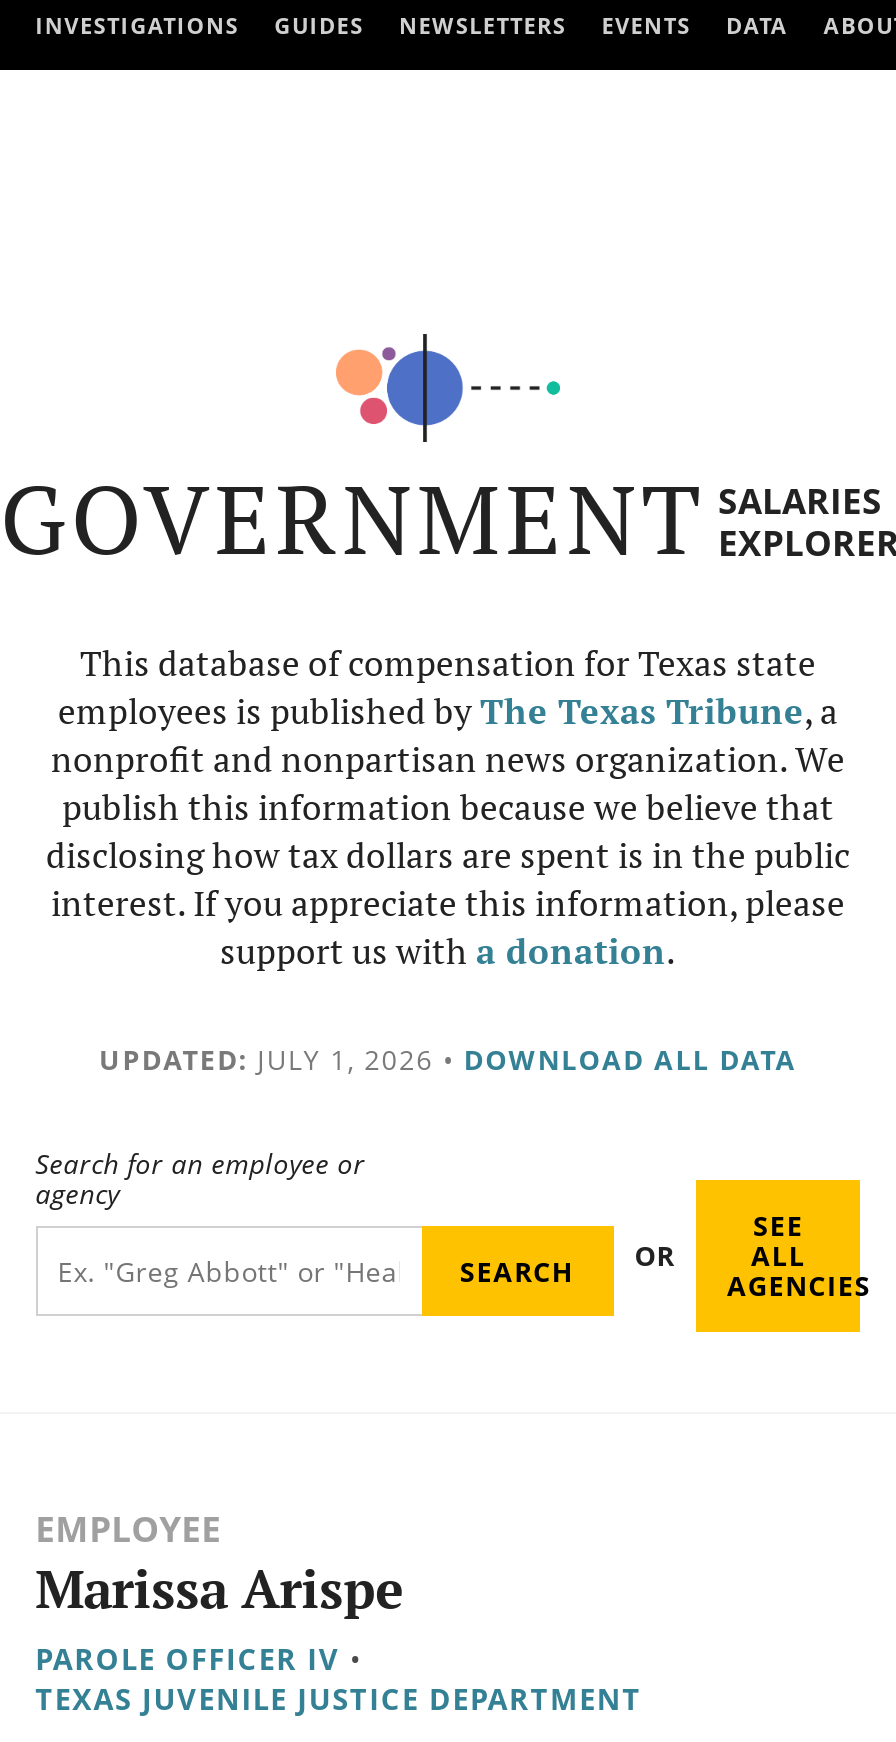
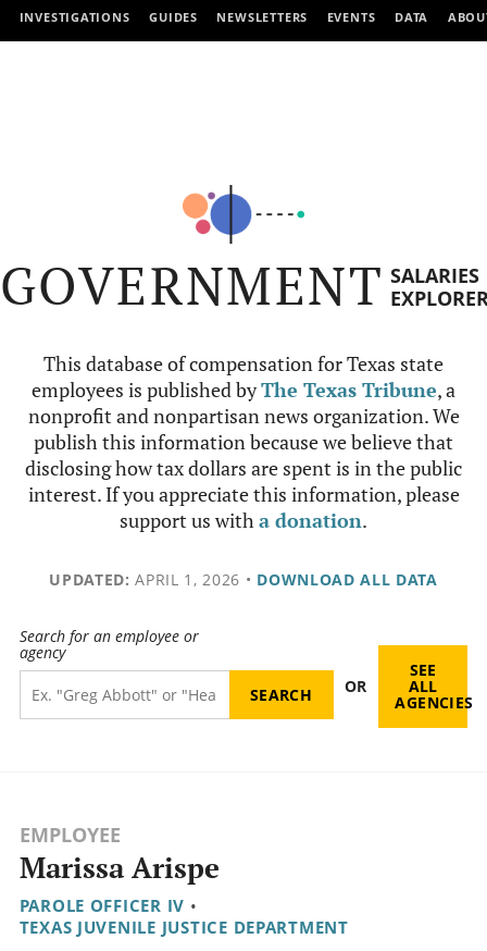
[99,1040,797,1078] UPDATED: JULY 1, 2026 • DOWNLOAD ALL DATA -> [49,569,438,590] UPDATED: APRIL 1, 2026 • DOWNLOAD ALL DATA

